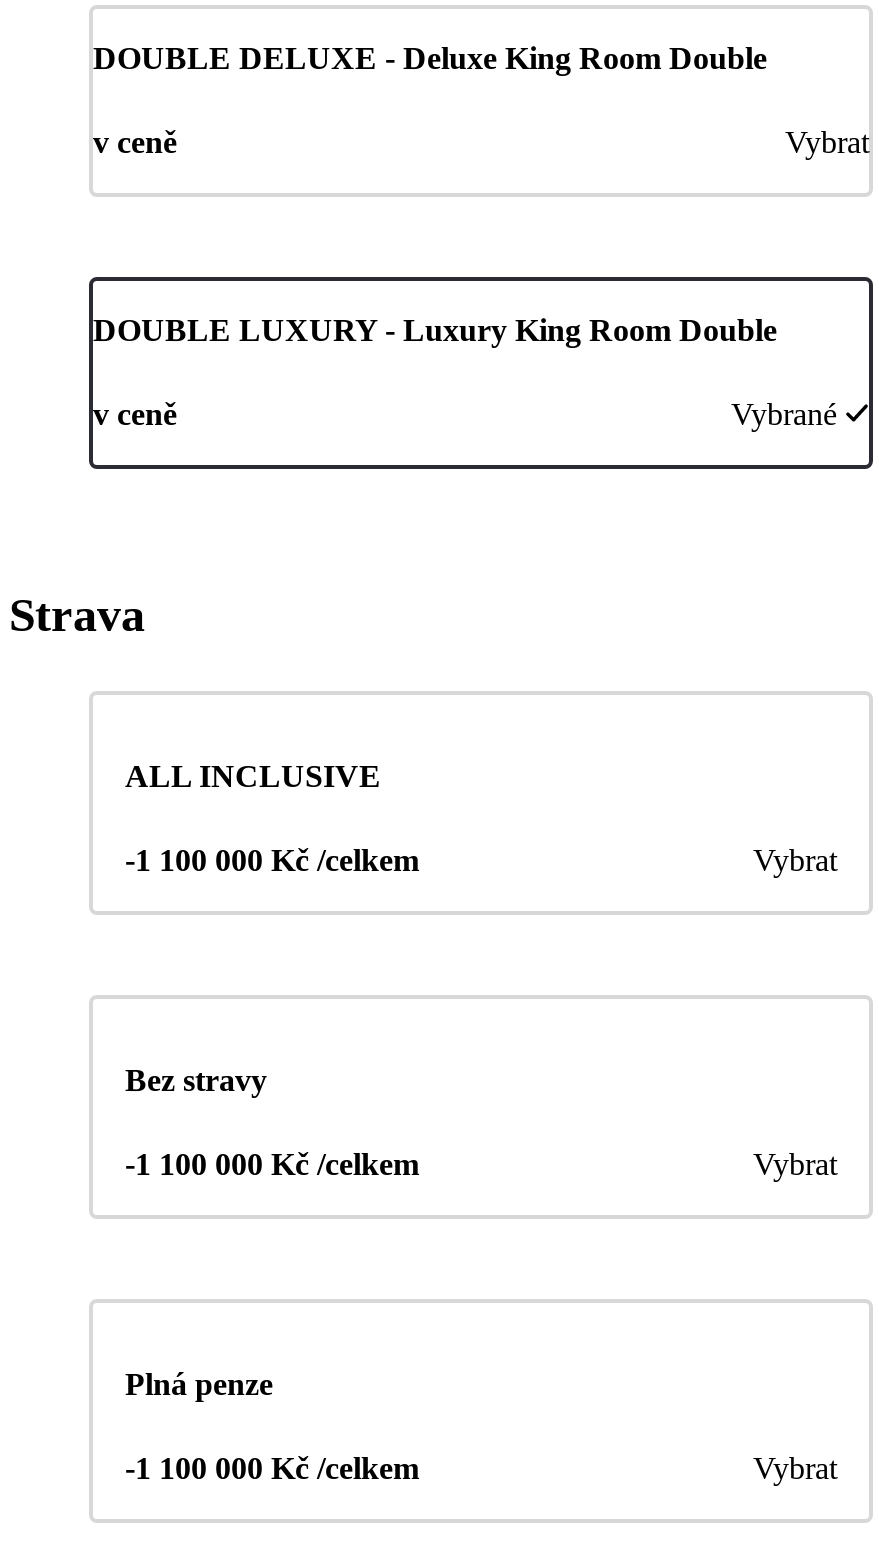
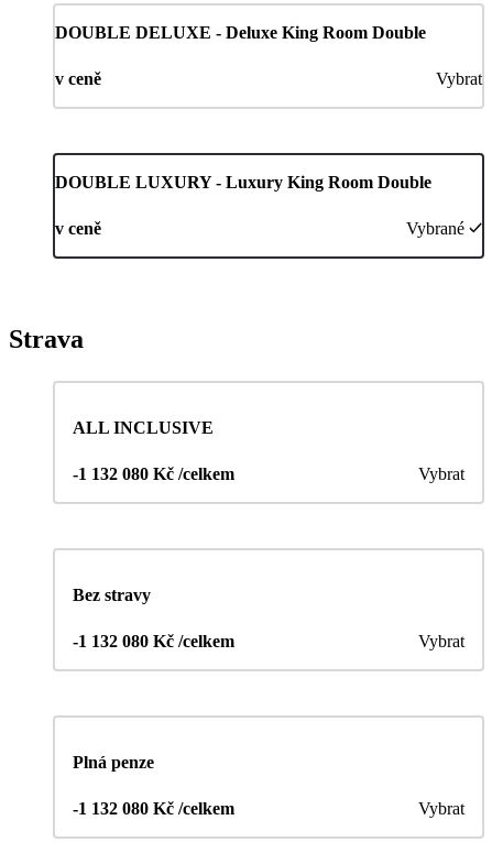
[125,842,419,876] -1 100 000 Kč /celkem -> [73,464,234,483] -1 132 080 Kč /celkem
[125,1146,419,1180] -1 100 000 Kč /celkem -> [73,631,234,650] -1 132 080 Kč /celkem
[125,1450,419,1484] -1 100 000 Kč /celkem -> [73,799,234,817] -1 132 080 Kč /celkem

